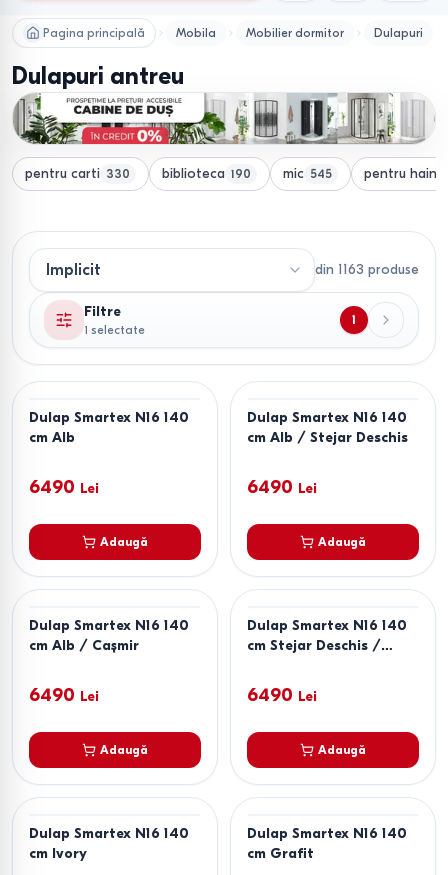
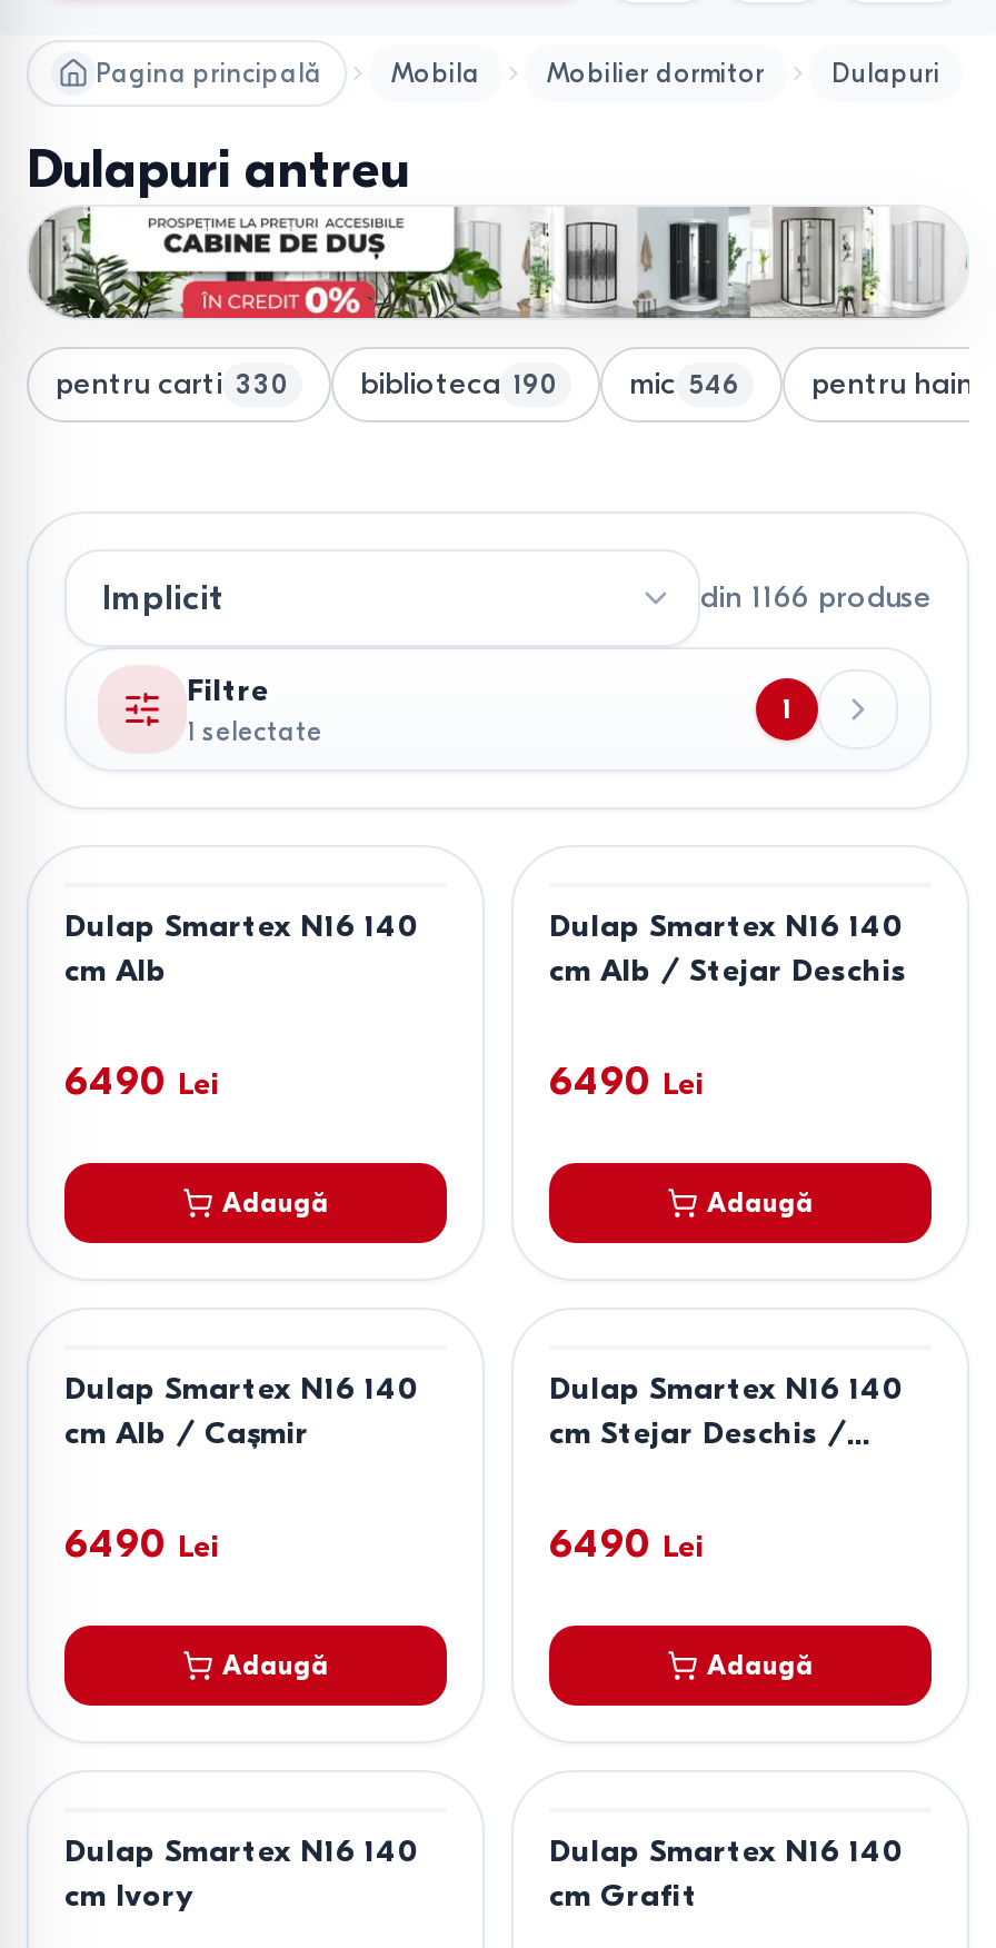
[25,164,445,181] pentru carti 330 biblioteca 190 mic 545 pentru haine -> [56,366,992,403] pentru carti 330 biblioteca 190 mic 546 pentru haine
[315,260,419,277] din 1163 produse -> [700,579,932,617] din 1166 produse

